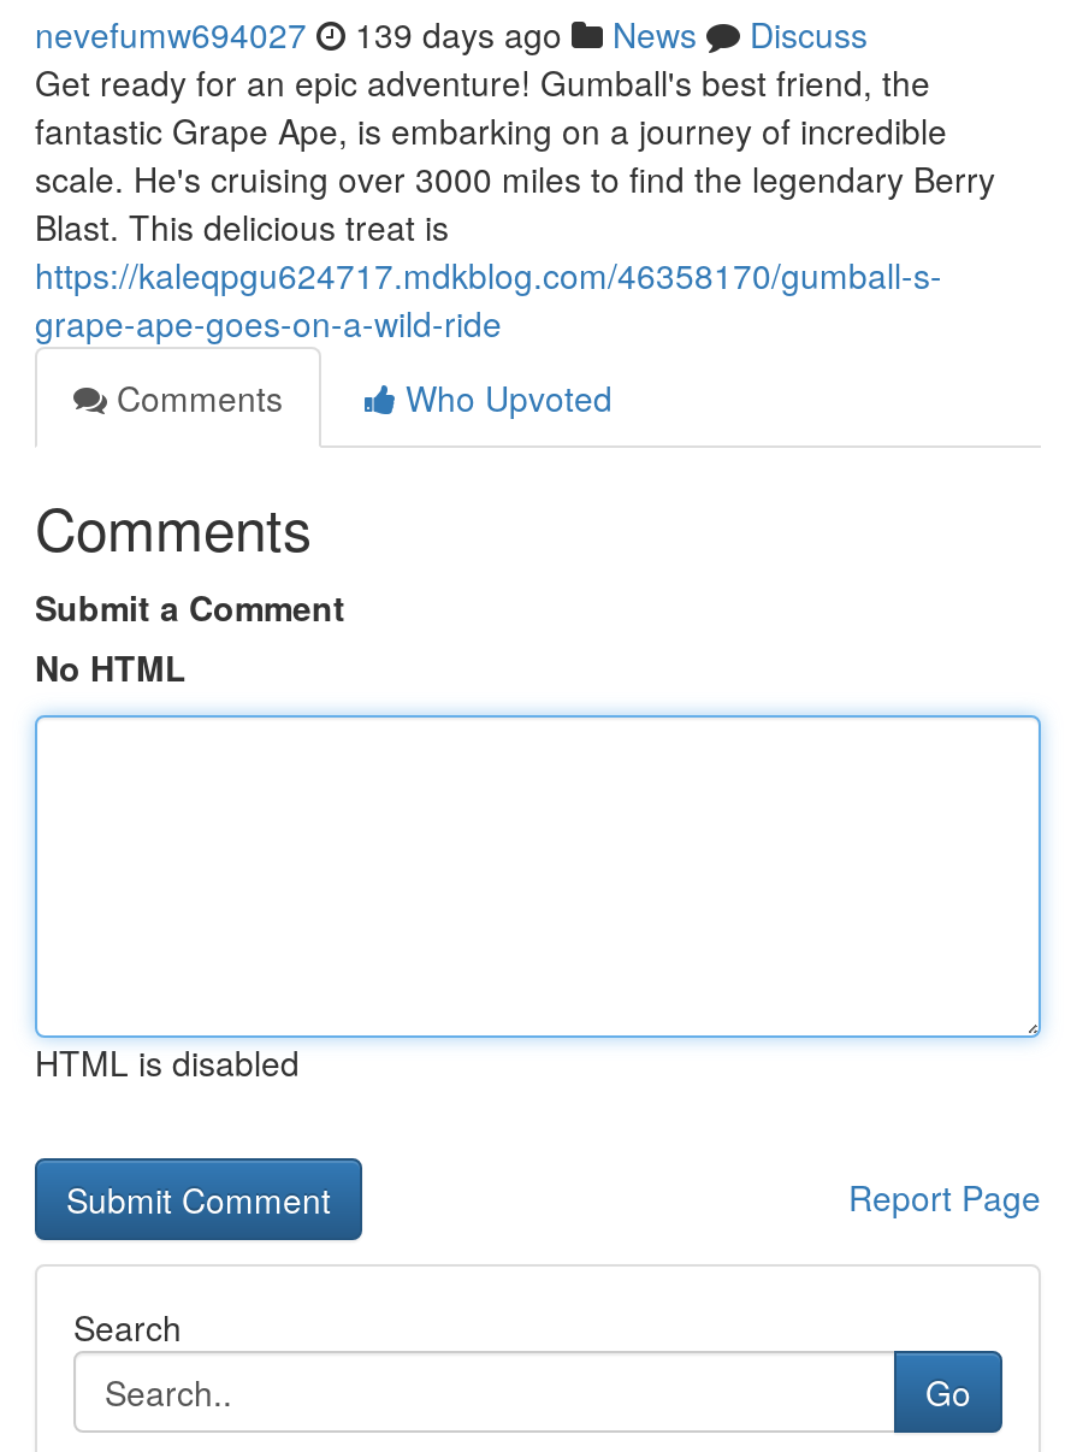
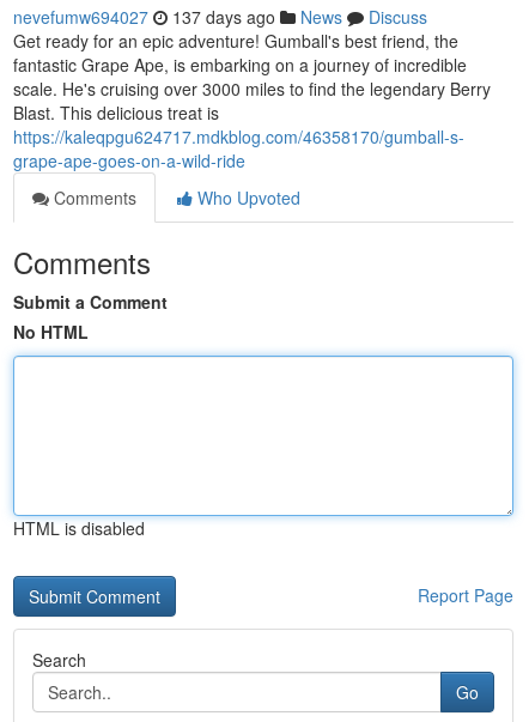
[35,10,868,58] nevefumw694027 139 days ago News Discuss -> [13,5,427,29] nevefumw694027 137 days ago News Discuss

